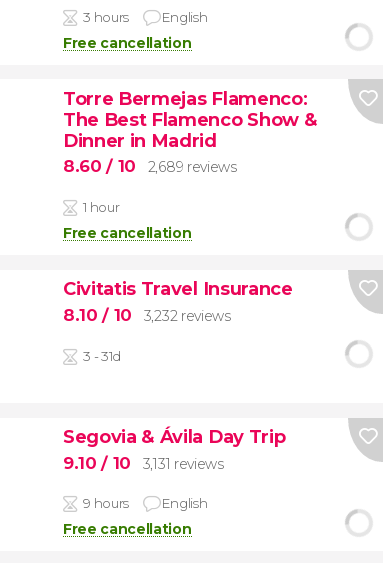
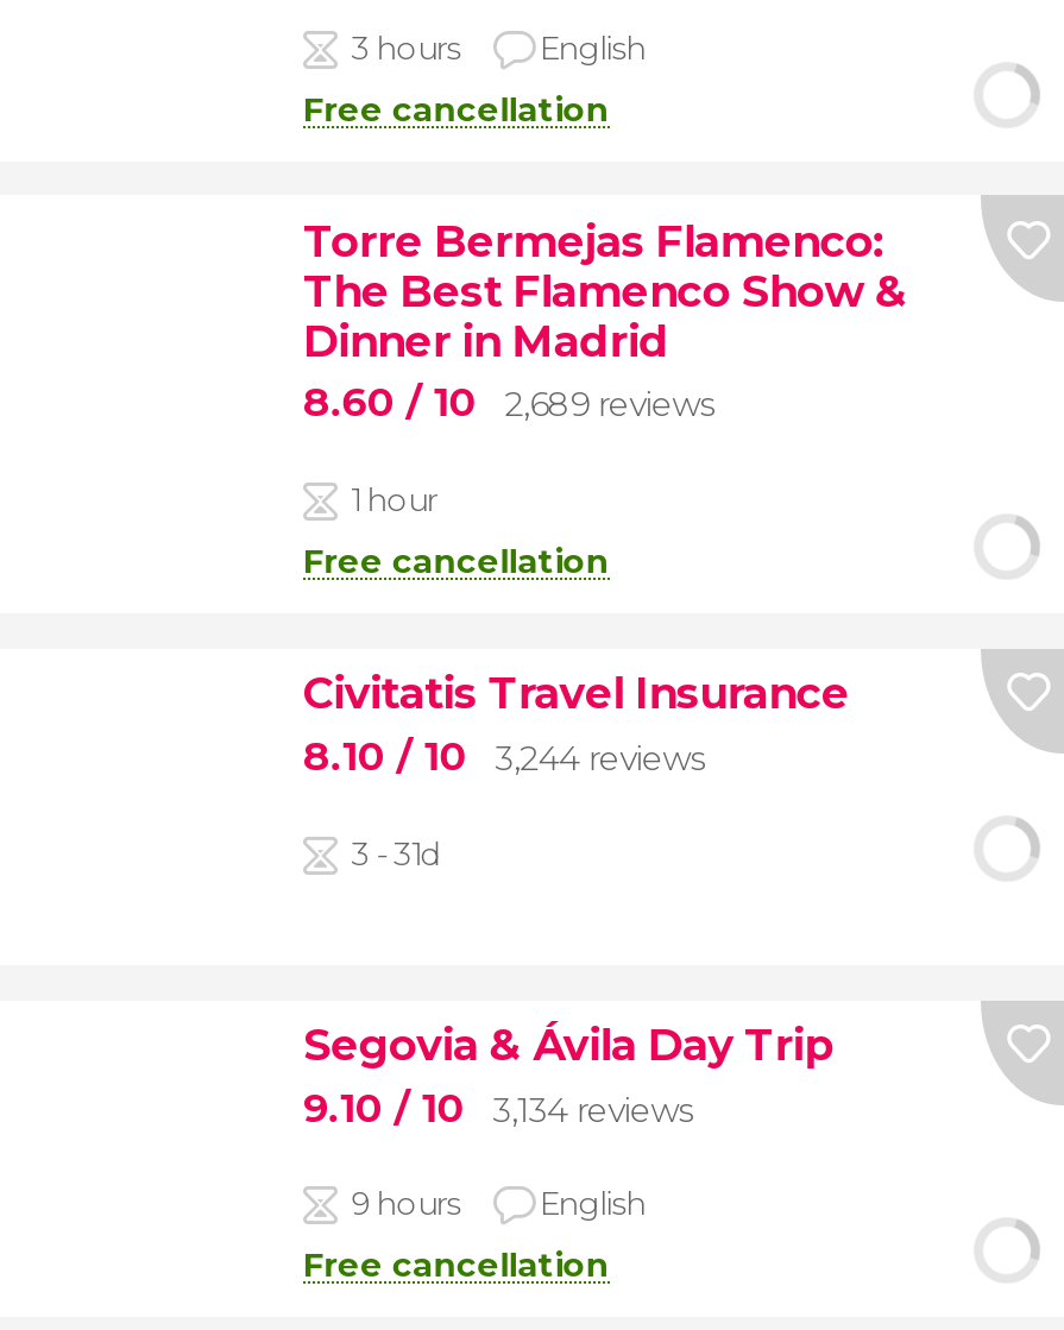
[63,305,231,325] 8.10 / 10 3,232 reviews -> [303,732,706,779] 8.10 / 10 3,244 reviews
[63,453,224,473] 9.10 / 10 3,131 reviews -> [303,1083,695,1131] 9.10 / 10 3,134 reviews

